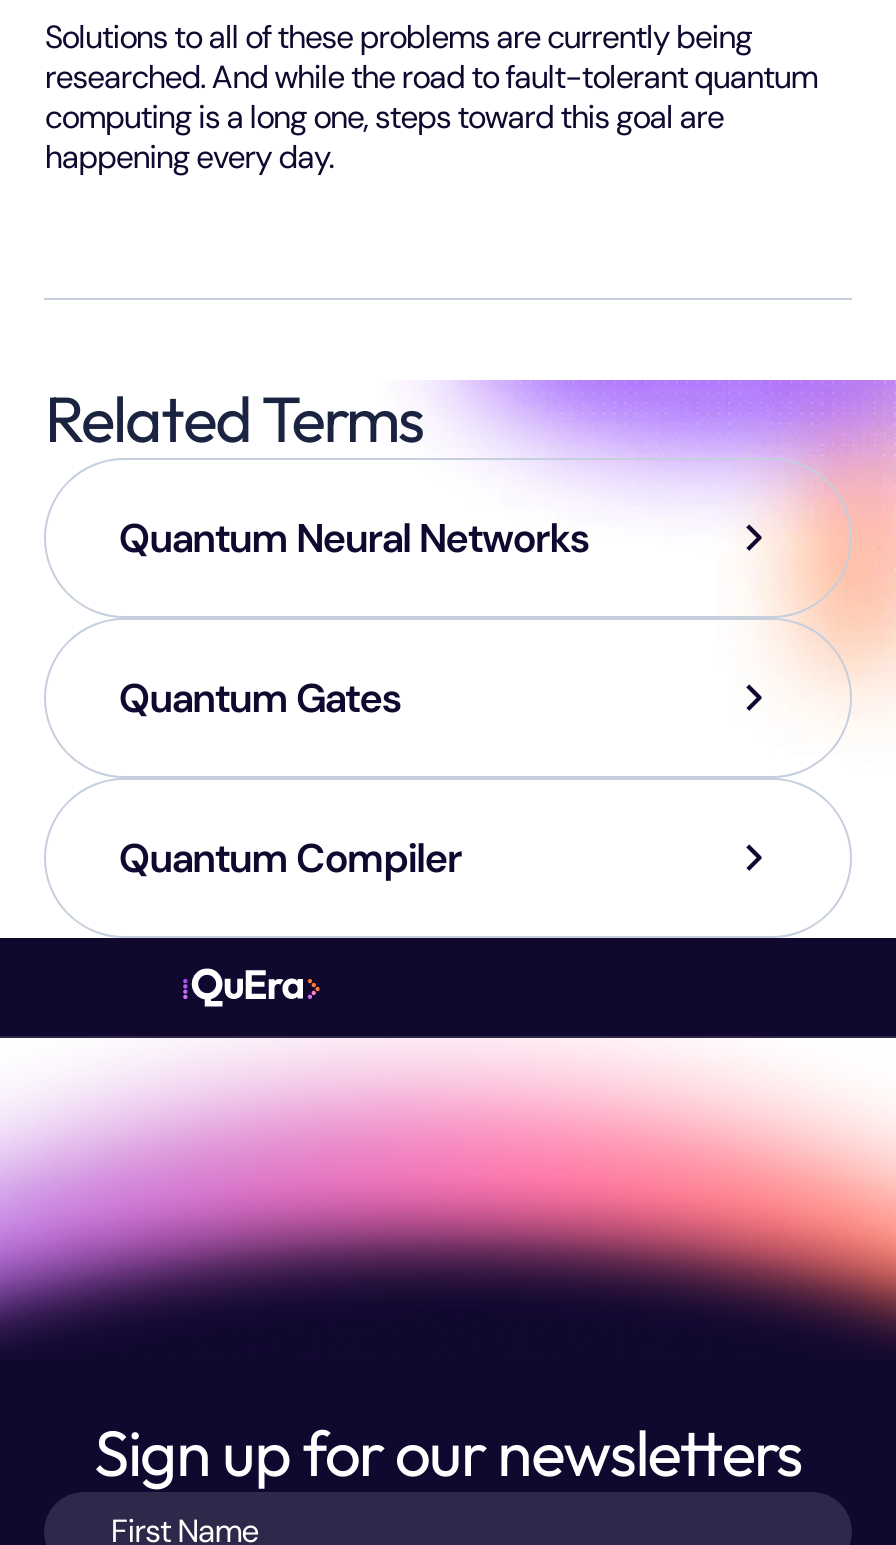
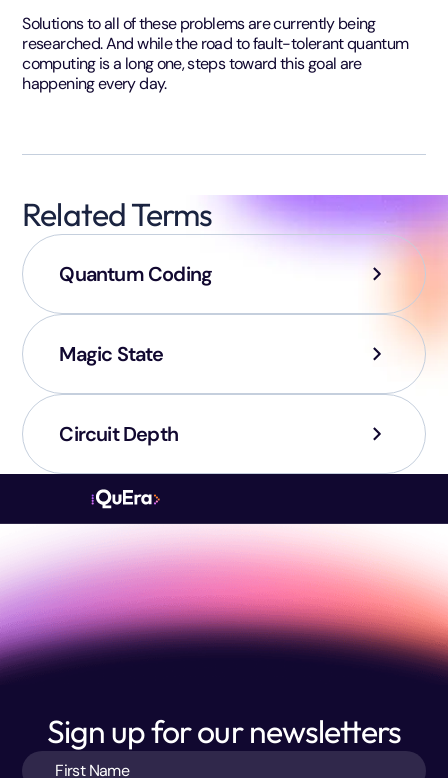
[119,512,588,564] Quantum Neural Networks -> [59,261,212,287] Quantum Coding
[119,672,400,724] Quantum Gates -> [59,341,164,367] Magic State
[119,833,461,885] Quantum Compiler -> [59,421,178,447] Circuit Depth

